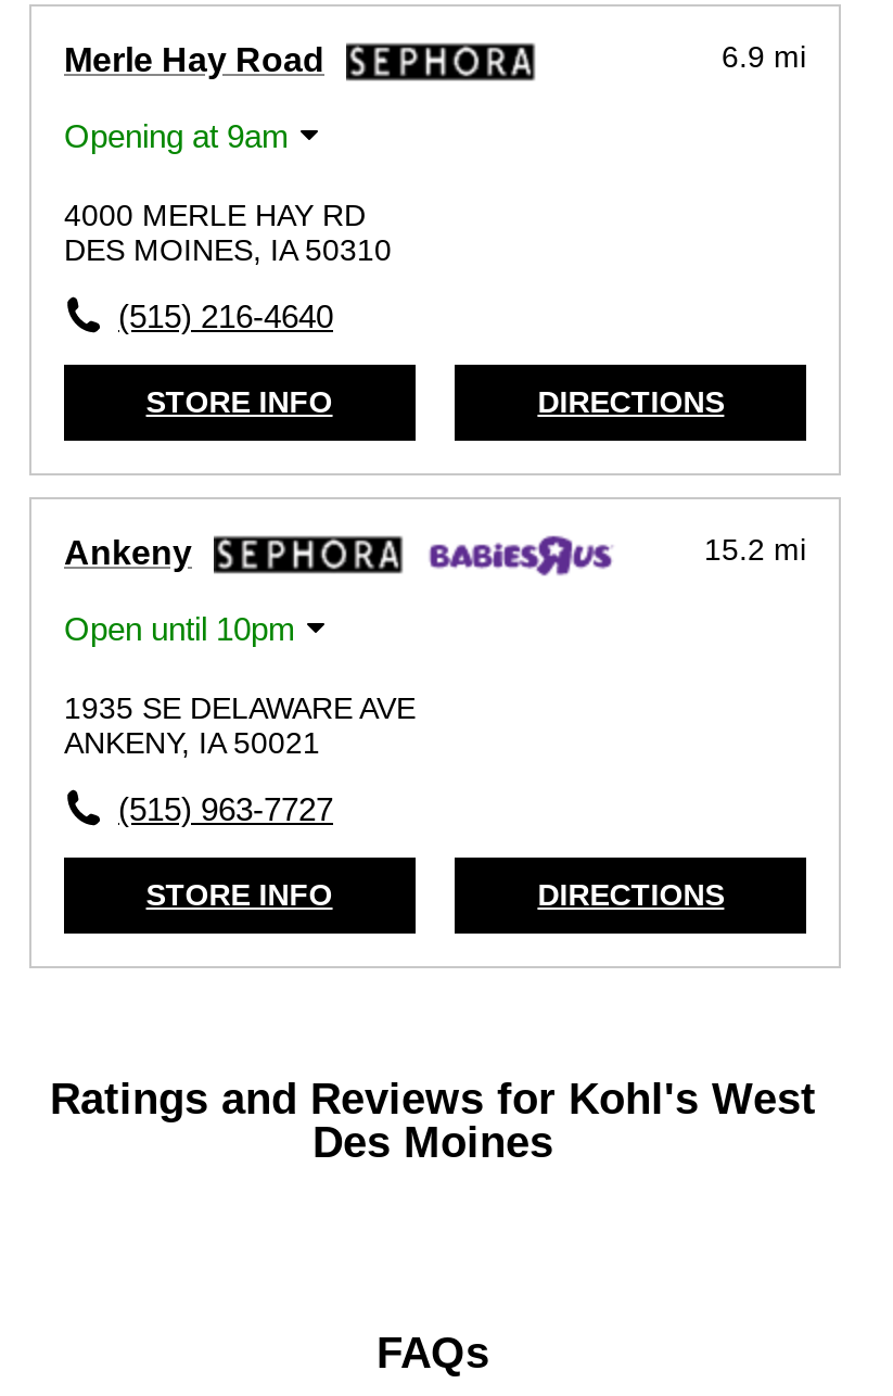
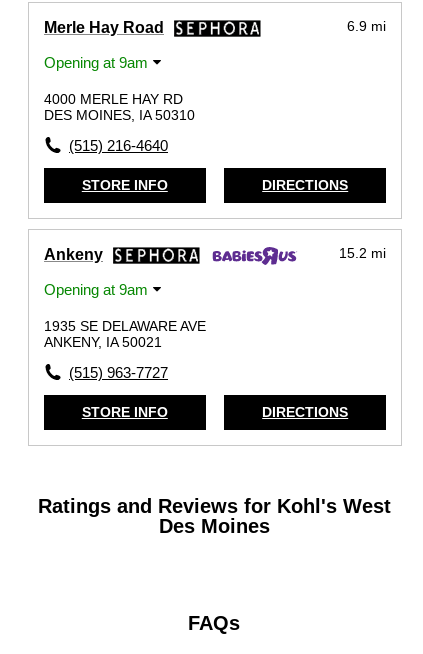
[64,611,296,648] Open until 10pm -> [44,281,148,298] Opening at 9am

